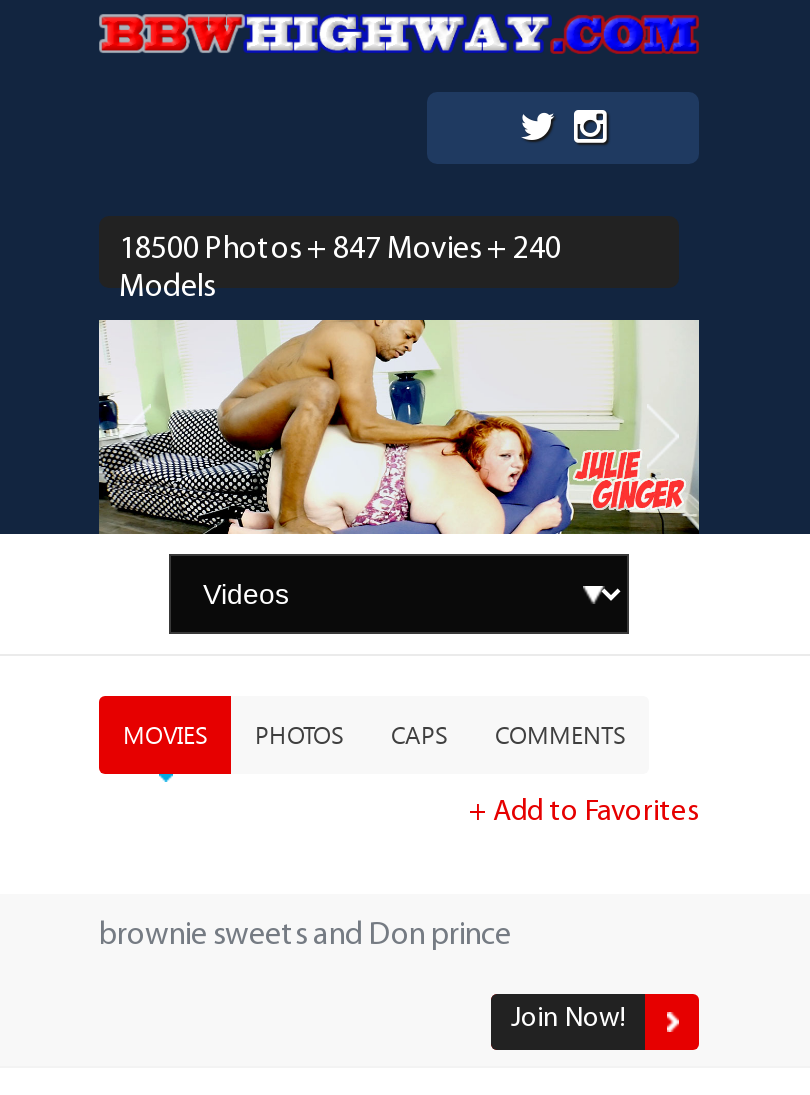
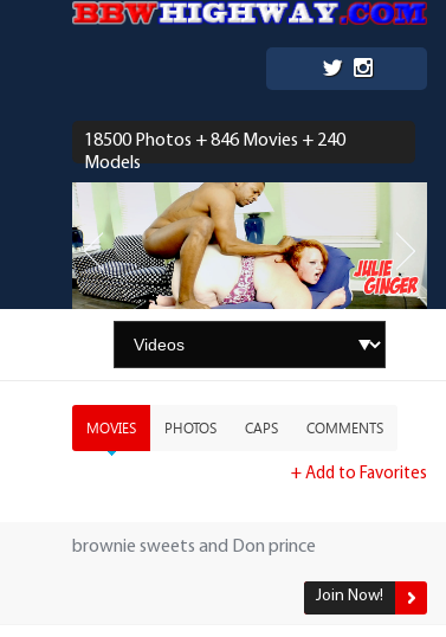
[119,235,561,267] 18500 Photos + 847 Movies + 240 -> [84,132,345,151] 18500 Photos + 846 Movies + 240

